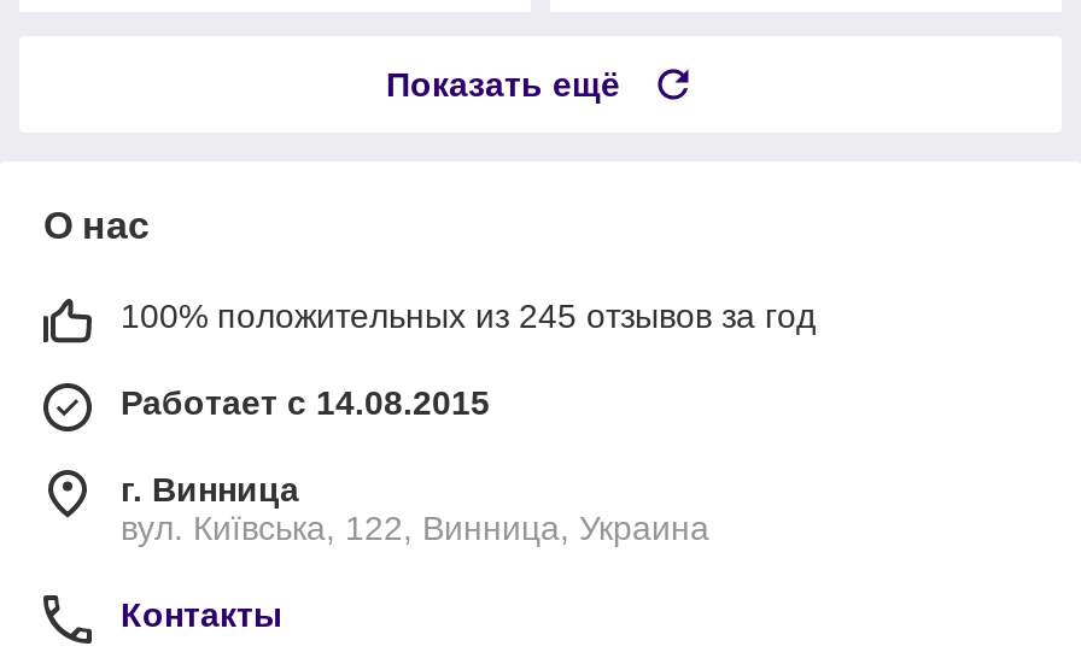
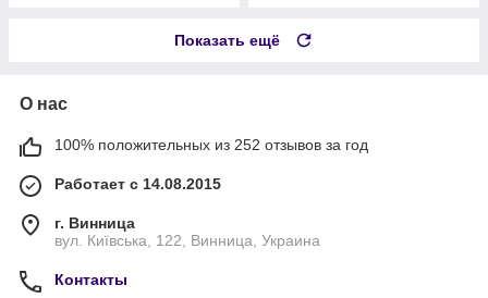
[121,296,816,335] 100% положительных из 245 отзывов за год -> [54,136,368,153] 100% положительных из 252 отзывов за год

